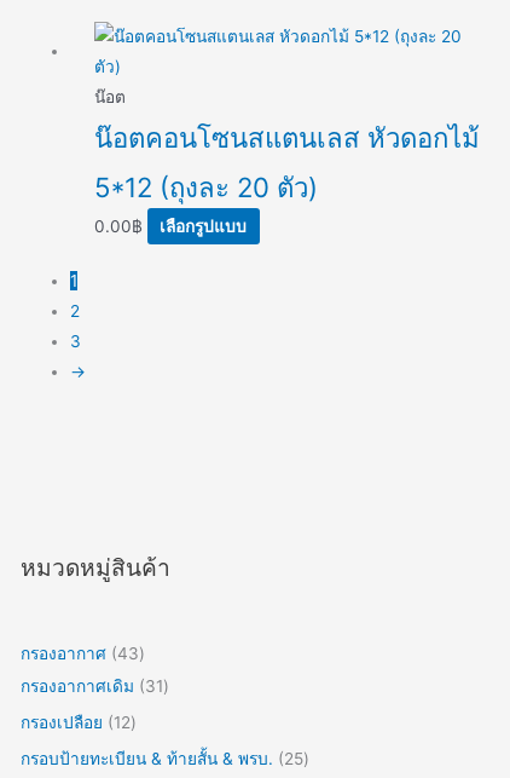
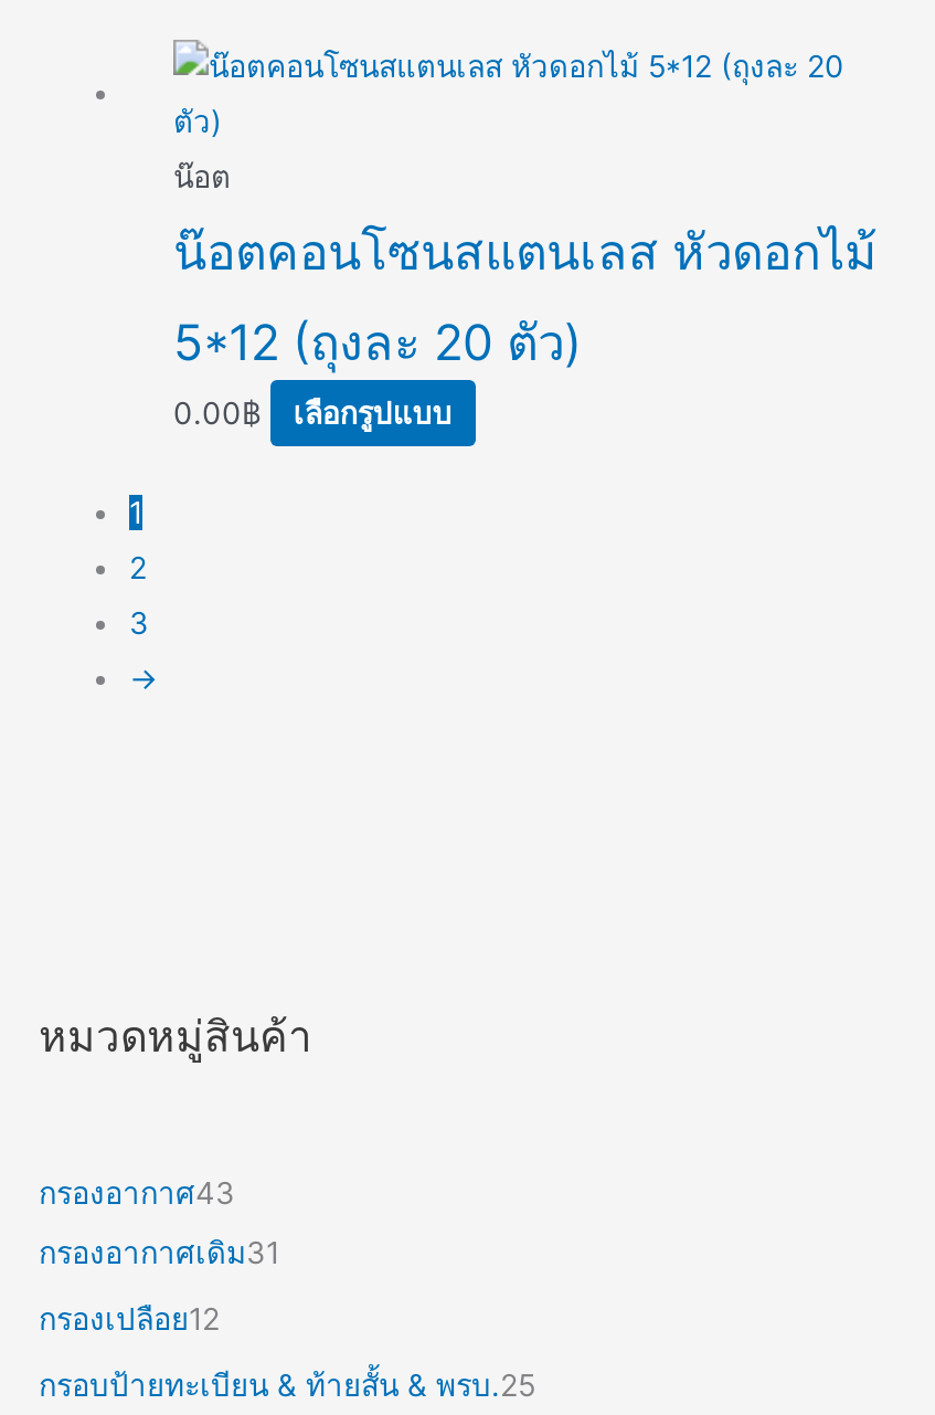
[21,643,139,663] กรองอากาศ 43 -> [39,1174,235,1210] กรองอากาศ43
[21,676,163,695] กรองอากาศเดิม 31 -> [39,1234,279,1269] กรองอากาศเดิม31
[21,713,131,732] กรองเปลือย 12 -> [39,1301,220,1337] กรองเปลือย12

